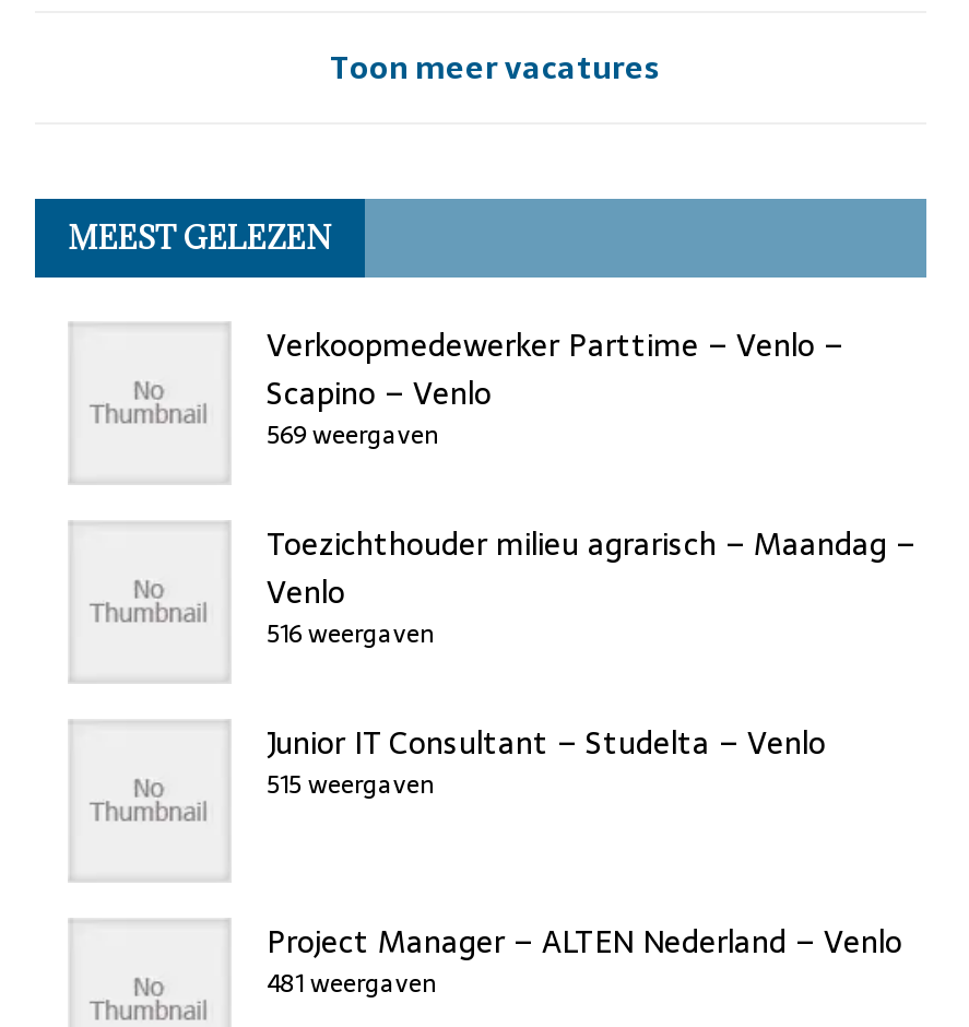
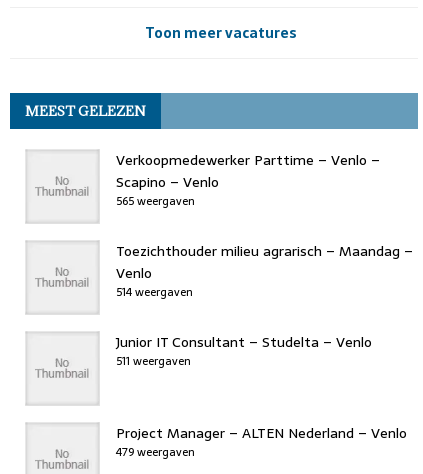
[267,414,439,454] 569 weergaven -> [116,192,195,210] 565 weergaven
[267,613,435,652] 516 weergaven -> [116,283,193,301] 514 weergaven
[267,764,435,803] 515 weergaven -> [116,352,191,370] 511 weergaven
[267,963,437,1002] 481 weergaven -> [116,443,195,461] 479 weergaven

